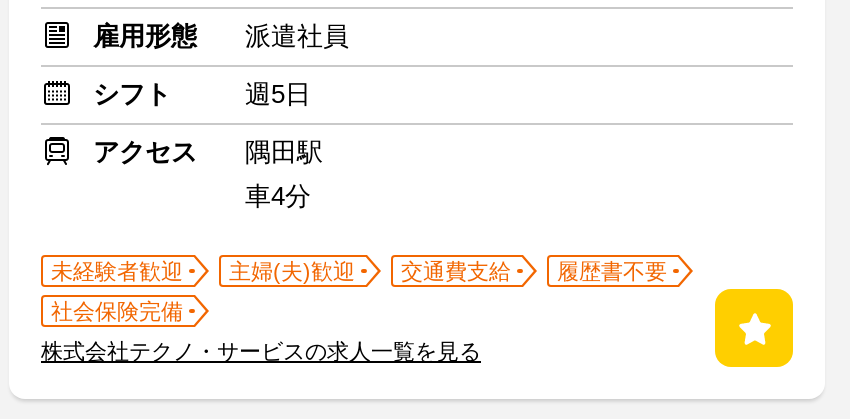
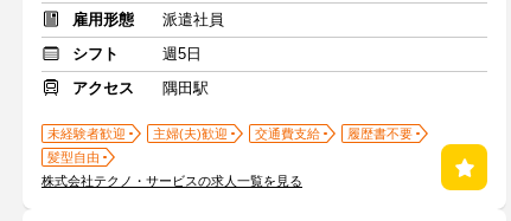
[245,181,311,211] 車4分 -> none
[51,299,183,323] 社会保険完備 -> [47,150,100,164] 髪型自由

